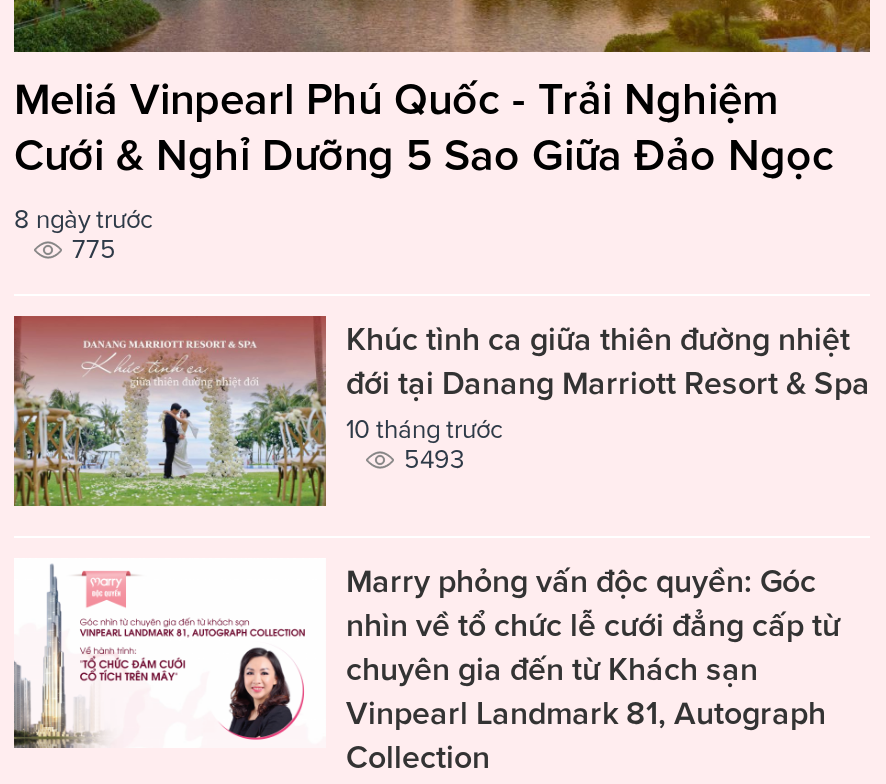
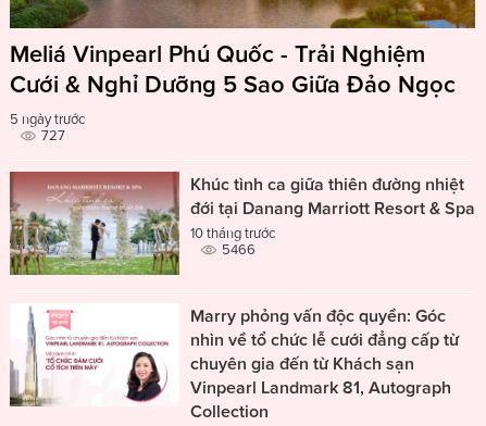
[14,203,152,233] 8 ngày trước -> [10,110,85,127] 5 ngày trước
[72,233,116,263] 775 -> [41,127,65,143] 727
[404,443,464,473] 5493 -> [222,241,256,257] 5466

